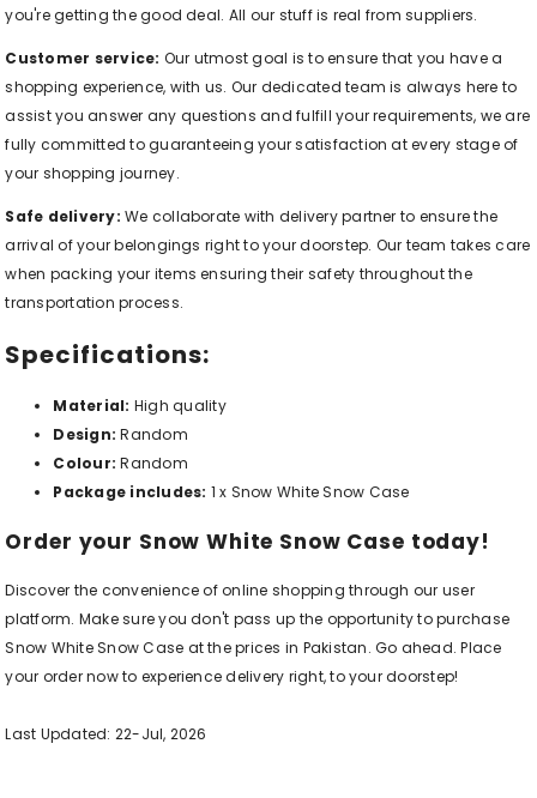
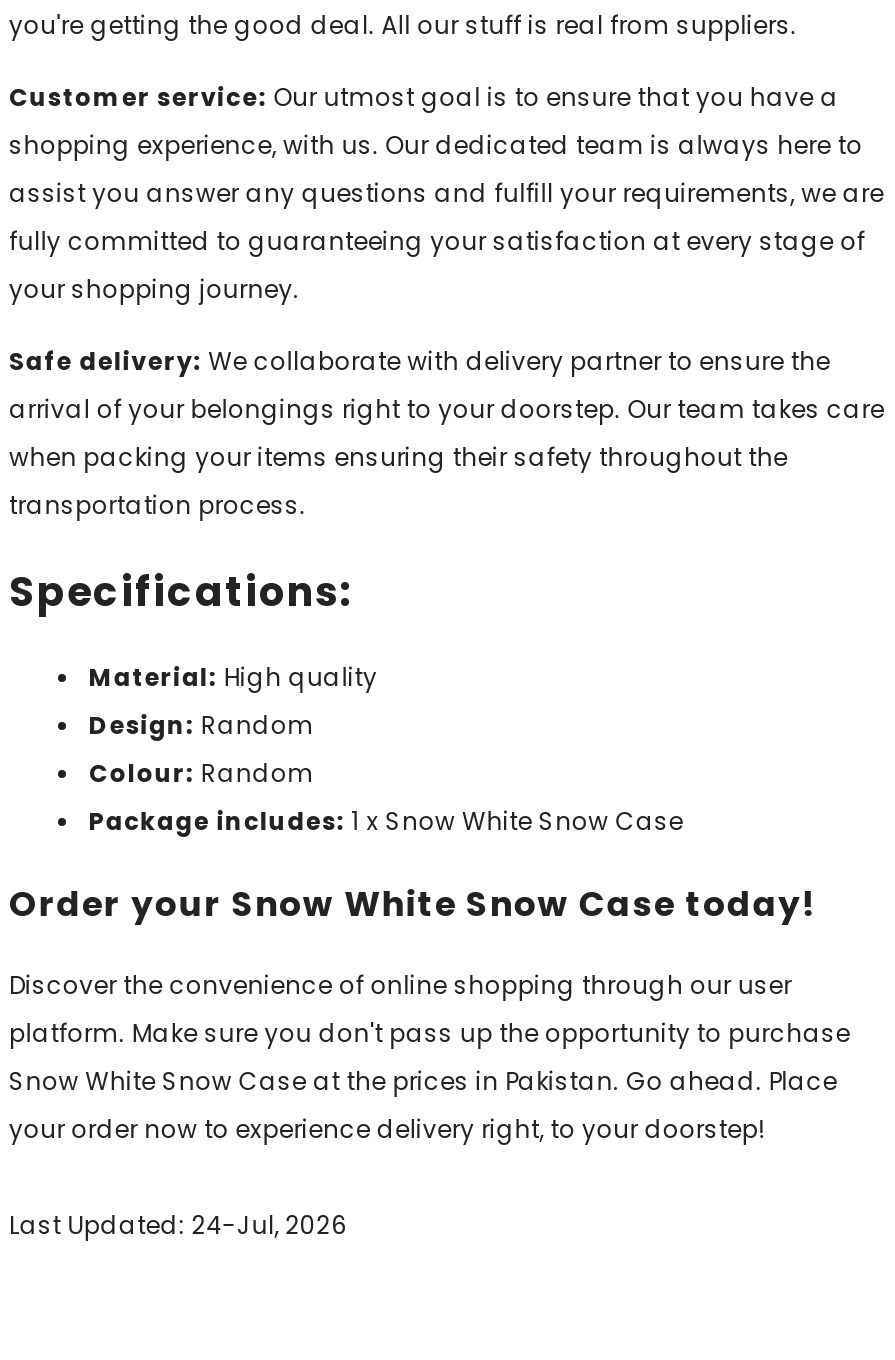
[5,723,207,743] Last Updated: 22-Jul, 2026 -> [9,1207,347,1241] Last Updated: 24-Jul, 2026

